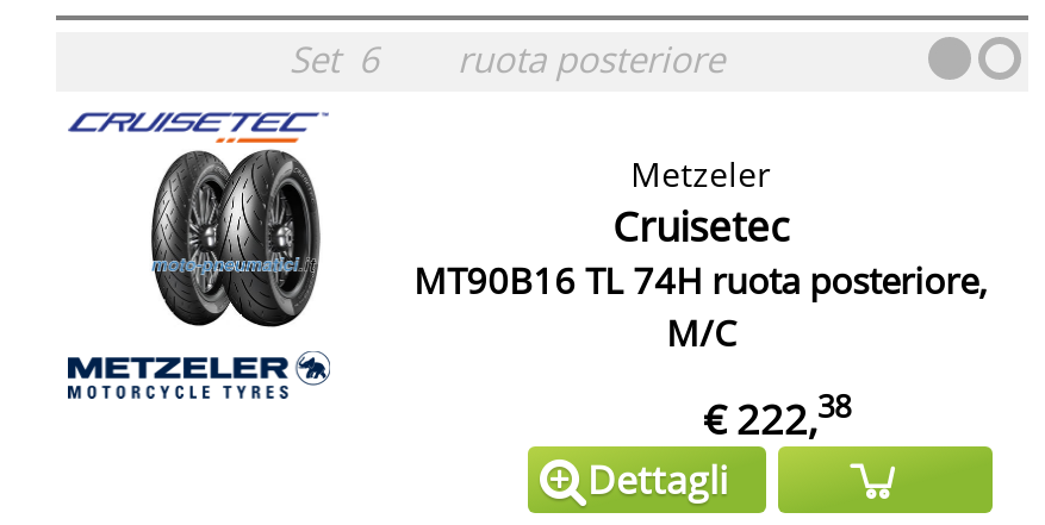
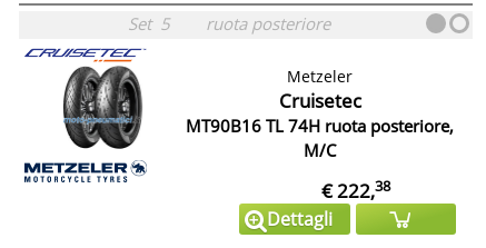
[289,35,724,82] Set 6 ruota posteriore -> [128,12,331,35] Set 5 ruota posteriore

